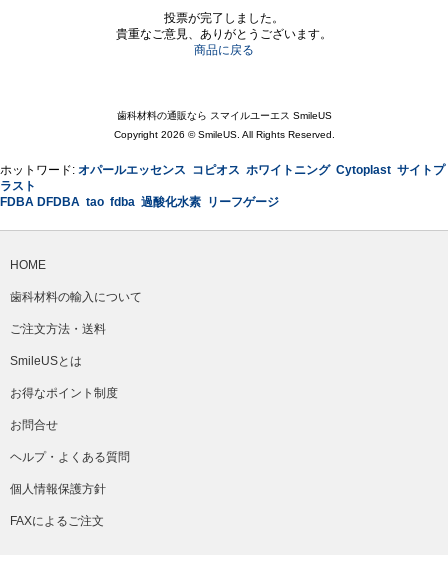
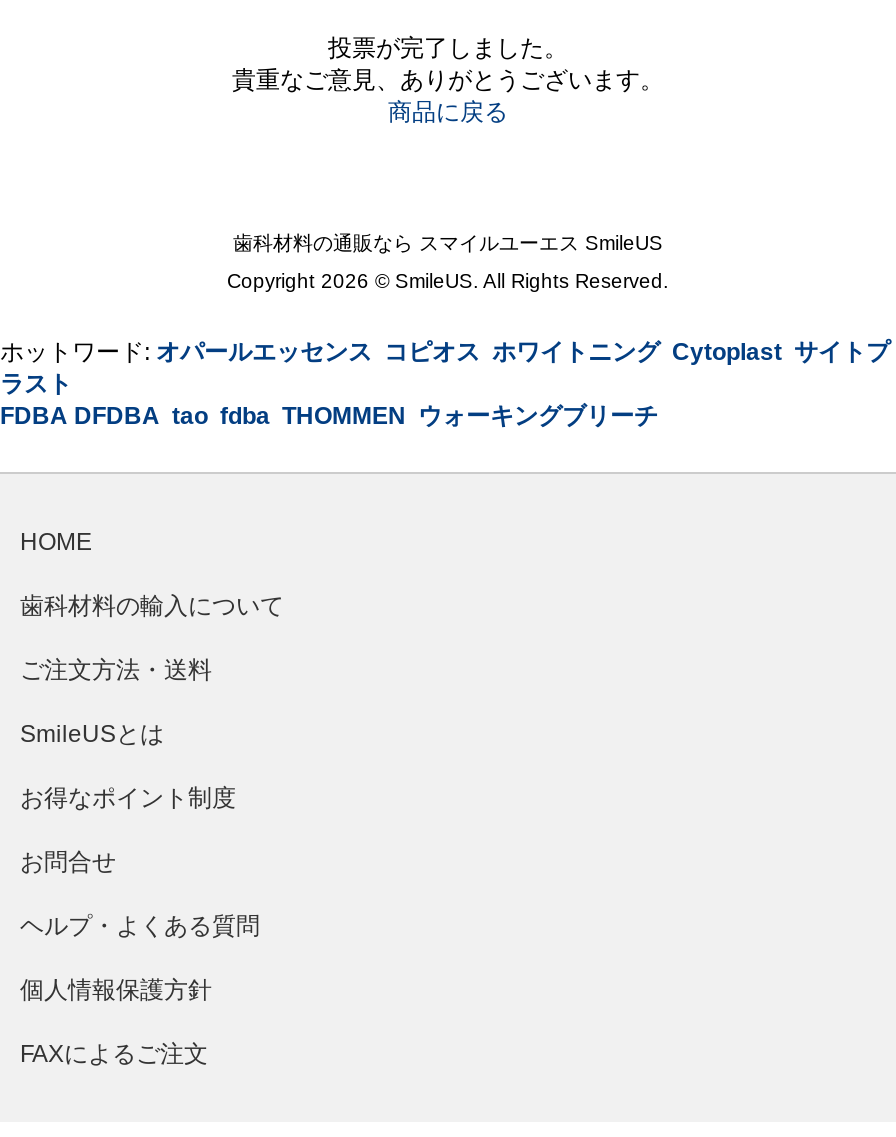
[0,195,279,209] FDBA DFDBA tao fdba 過酸化水素 リーフゲージ -> [0,402,658,430] FDBA DFDBA tao fdba THOMMEN ウォーキングブリーチ

